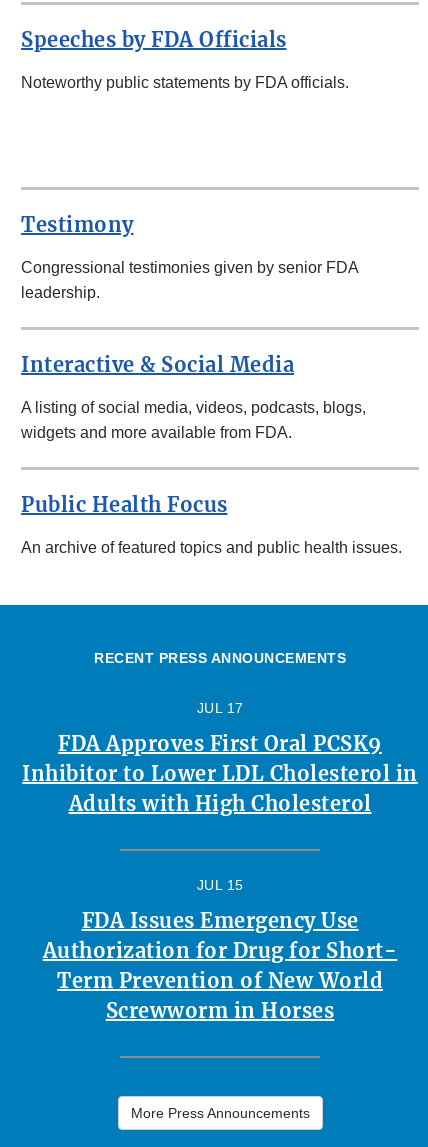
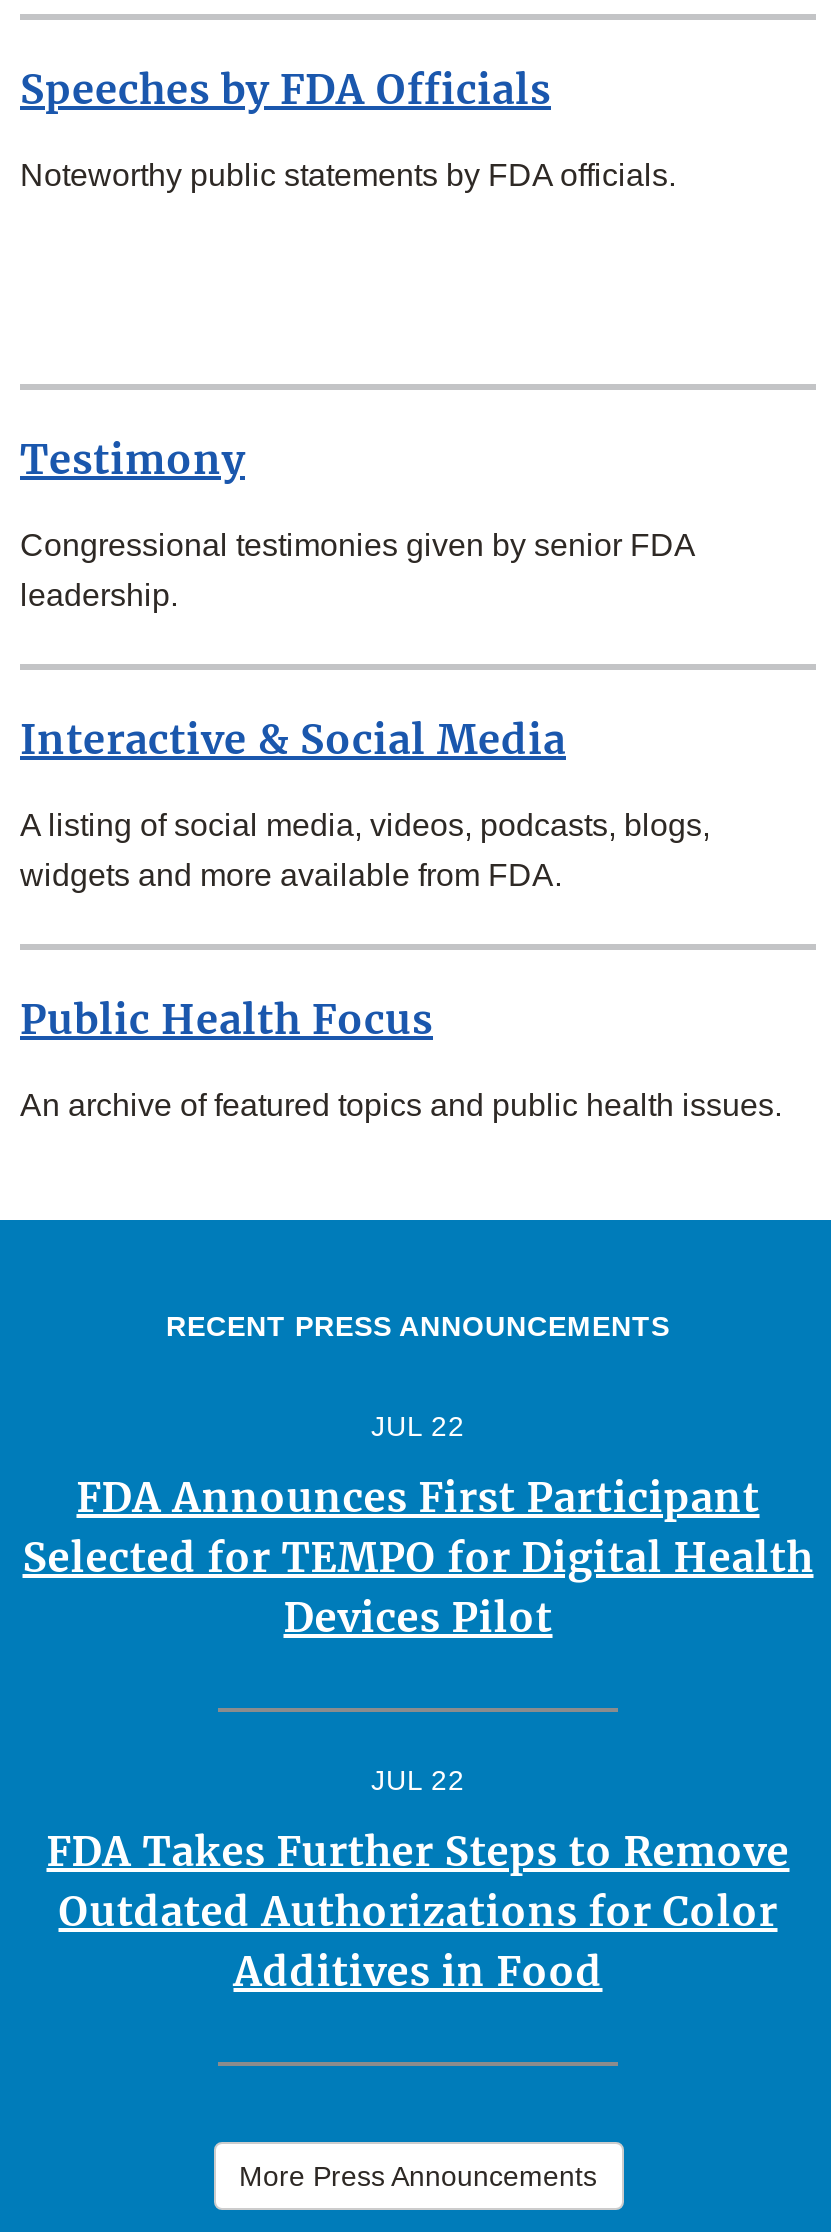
[196,700,243,716] JUL 17 -> [371,1411,465,1443] JUL 22
[22,731,418,816] FDA Approves First Oral PCSK9 | Inhibitor to Lower LDL Cholesterol in | Adults with High Cholesterol -> [22,1473,814,1643] FDA Announces First Participant | Selected for TEMPO for Digital Health | Devices Pilot
[196,877,243,893] JUL 15 -> [371,1765,465,1797] JUL 22
[43,908,397,1023] FDA Issues Emergency Use | Authorization for Drug for Short- | Term Prevention of New World | Screwworm in Horses -> [46,1827,790,1997] FDA Takes Further Steps to Remove | Outdated Authorizations for Color | Additives in Food

